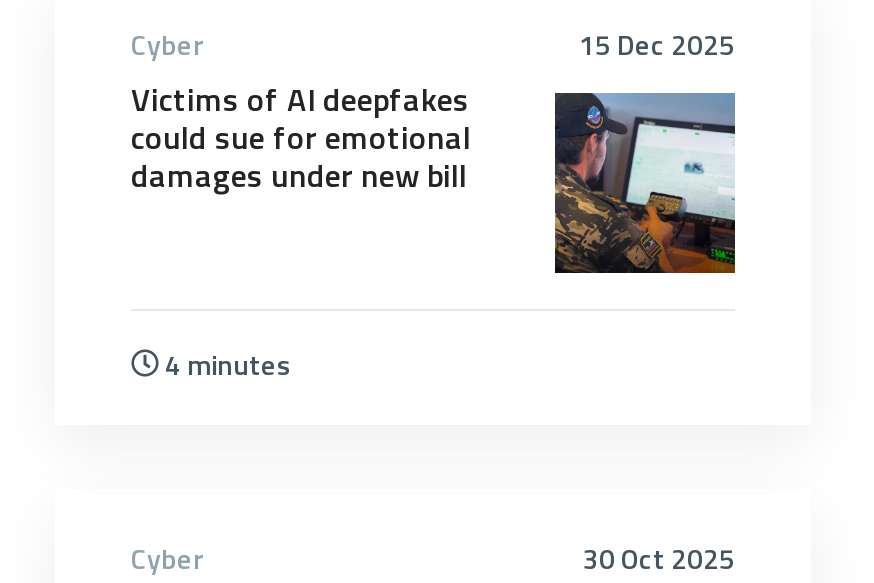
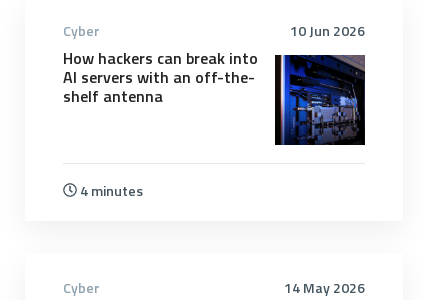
[579,22,735,64] 15 Dec 2025 -> [290,20,365,41] 10 Jun 2026
[131,74,471,198] Victims of AI deepfakes | could sue for emotional | damages under new bill -> [63,46,258,108] How hackers can break into | AI servers with an off-the- | shelf antenna
[553,91,737,275] [image] -> [274,54,366,146] [image]
[583,536,735,578] 30 Oct 2025 -> [284,277,365,298] 14 May 2026

